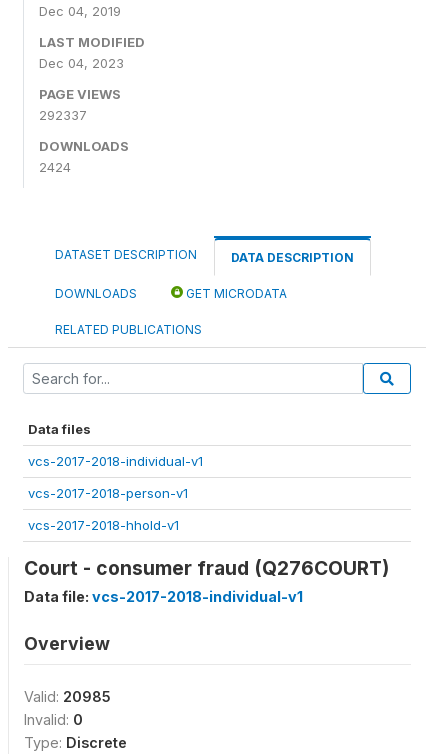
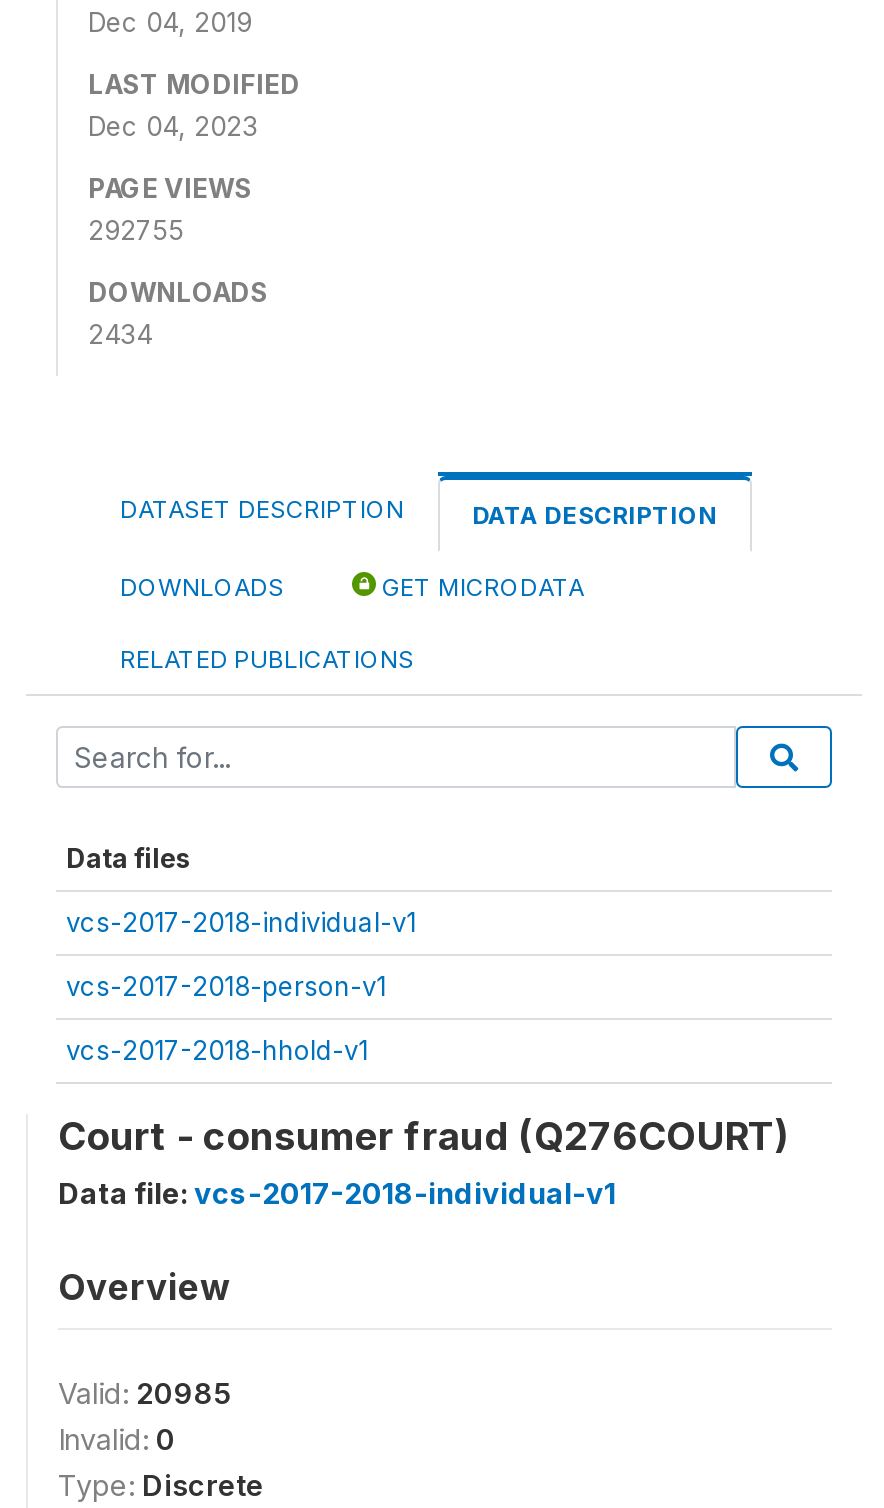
[39,107,87,123] 292337 -> [88,214,184,246] 292755
[39,159,71,175] 2424 -> [88,318,152,350] 2434

